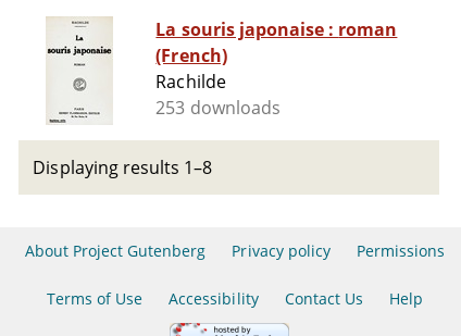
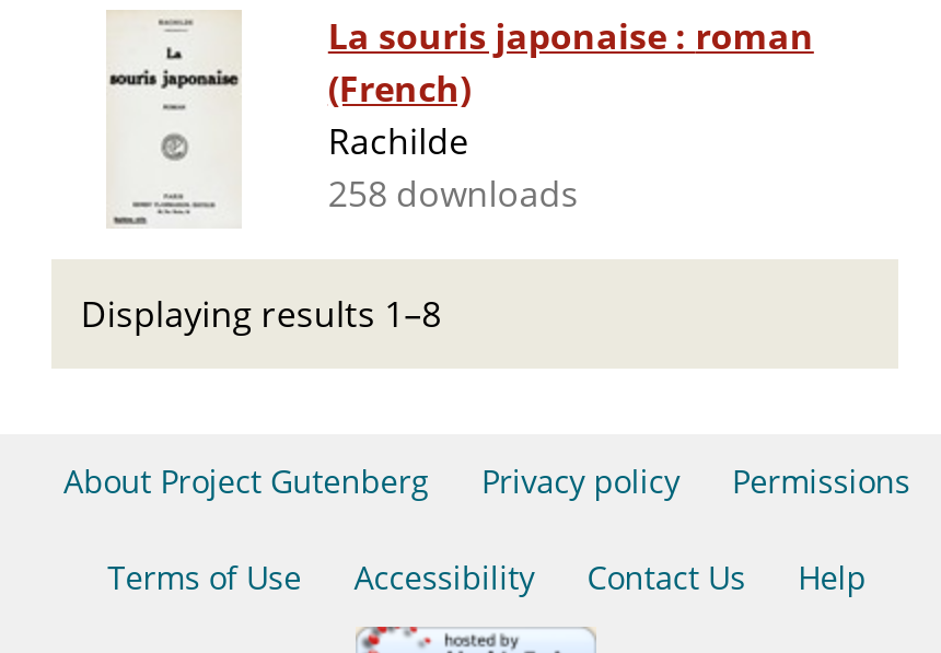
[156,96,280,120] 253 downloads -> [328,170,579,218] 258 downloads

